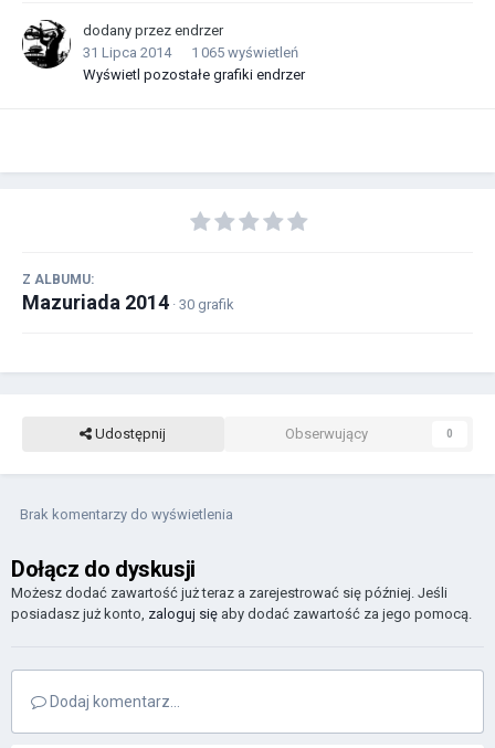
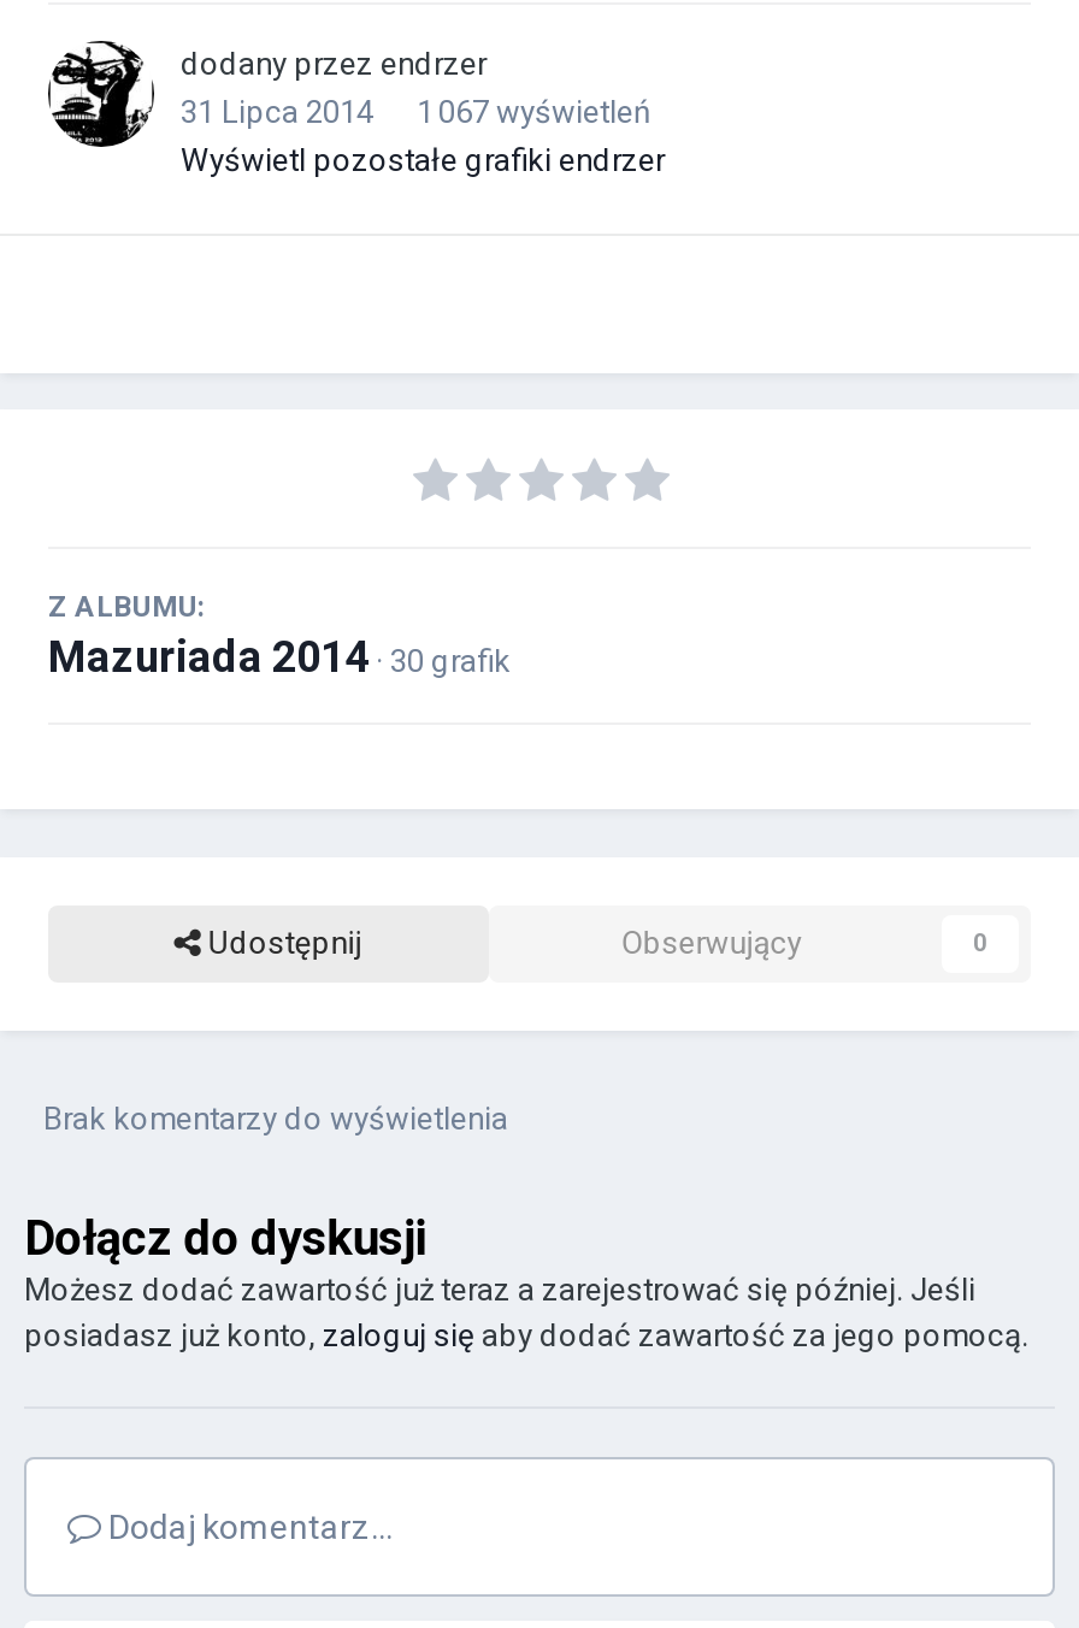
[83,45,298,61] 31 Lipca 2014 1 065 wyświetleń -> [181,95,650,131] 31 Lipca 2014 1 067 wyświetleń

